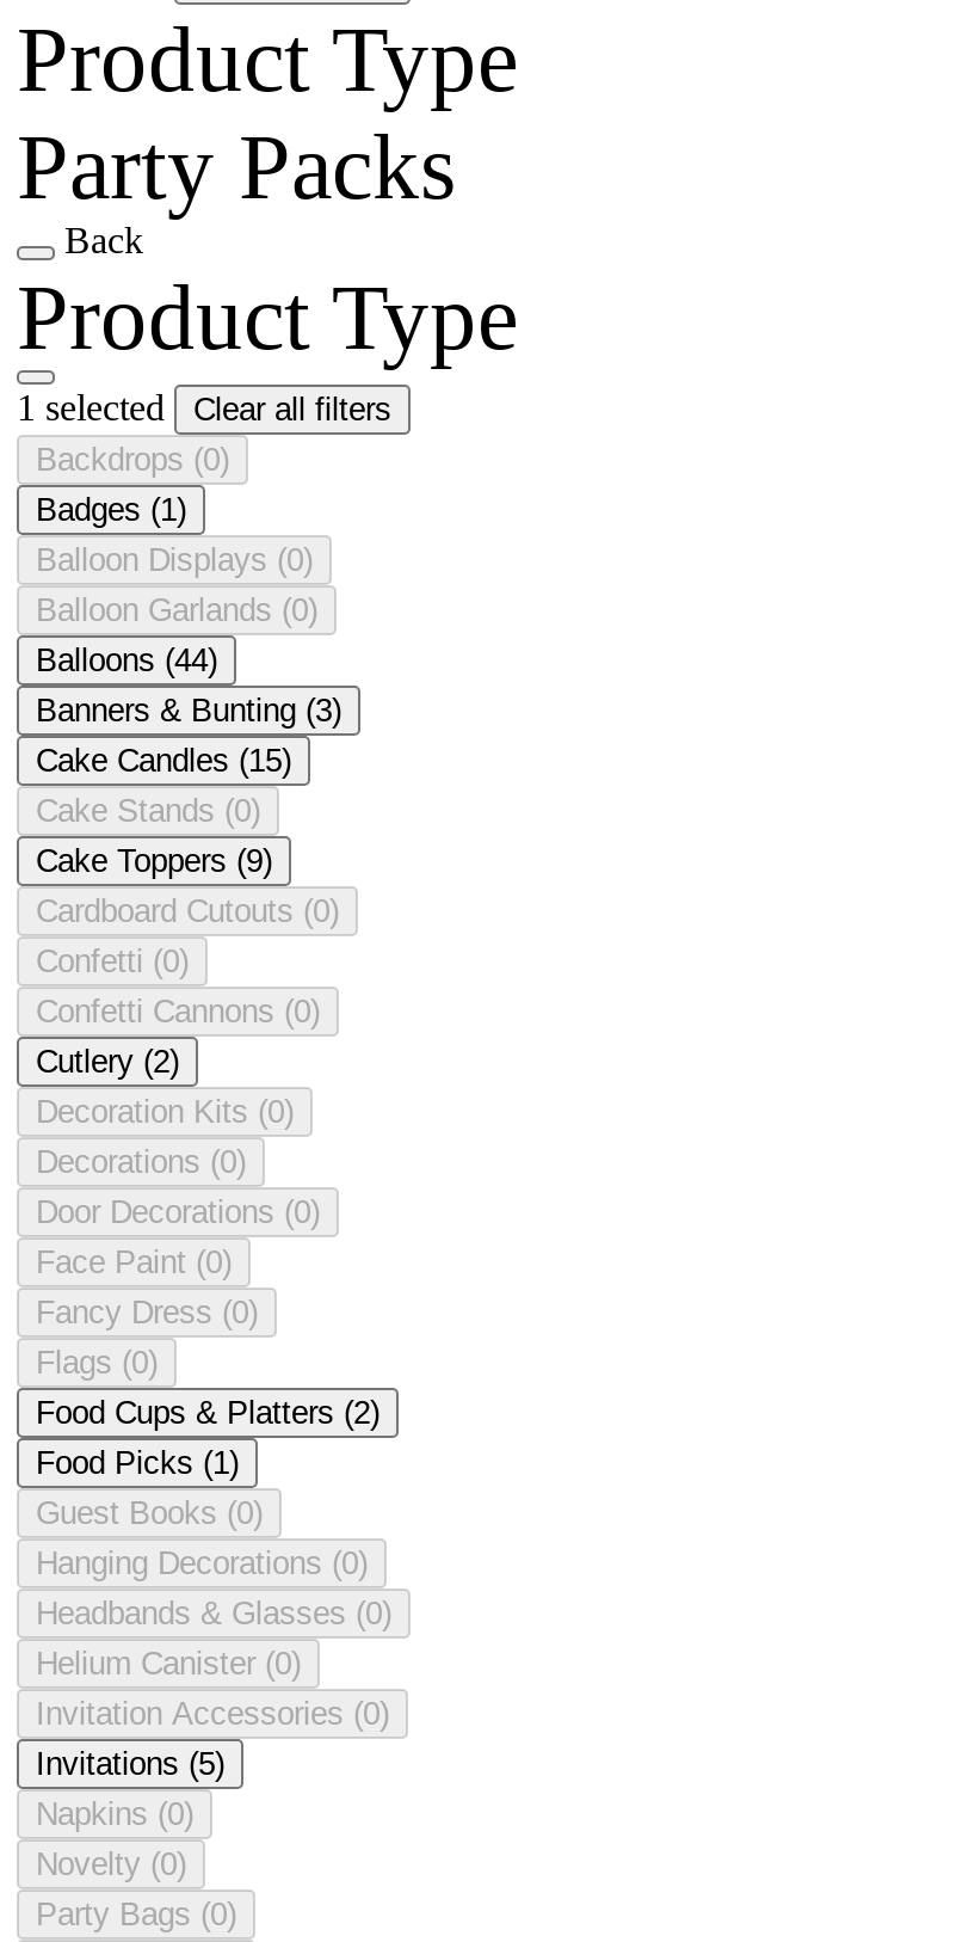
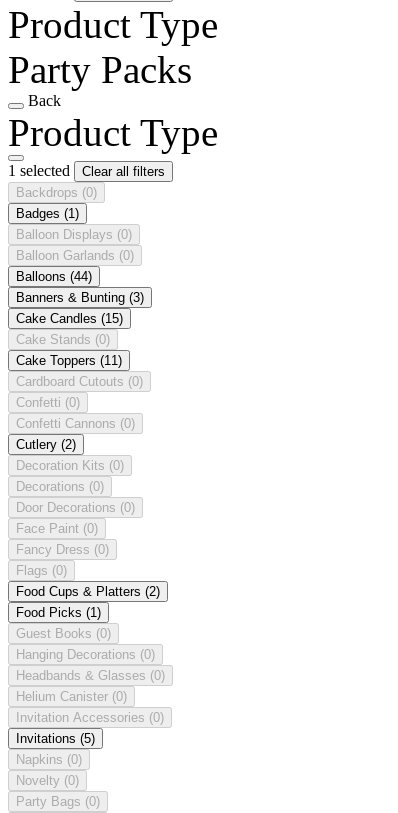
[36,843,272,879] Cake Toppers (9) -> [16,353,122,368] Cake Toppers (11)

